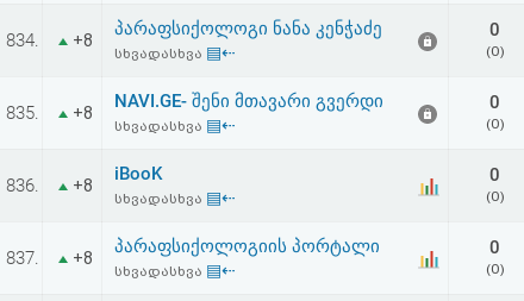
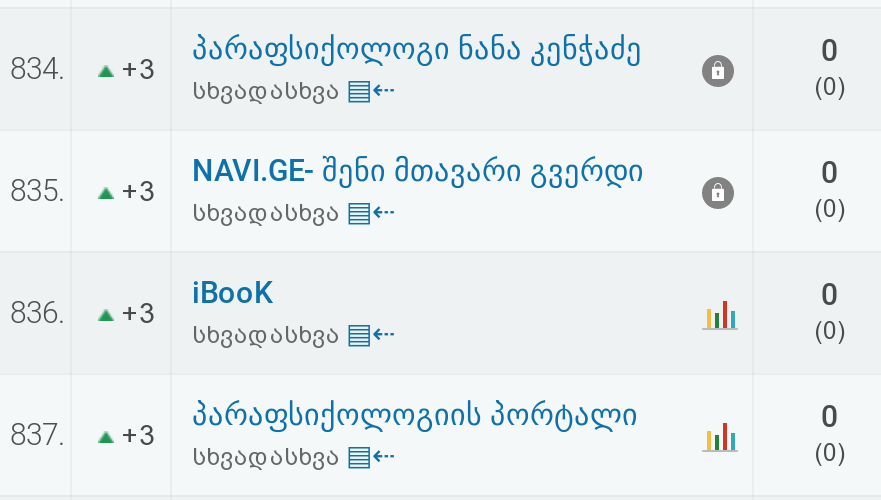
[6,30,92,51] 834. +8 -> [10,51,155,87] 834. +3
[6,102,92,124] 835. +8 -> [10,173,155,209] 835. +3
[6,175,92,196] 836. +8 -> [10,295,155,331] 836. +3
[6,247,92,269] 837. +8 -> [10,417,155,453] 837. +3

